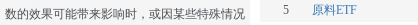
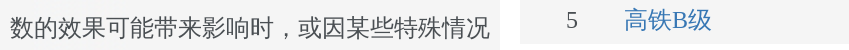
[312,3,357,17] 原料ETF -> [624,6,712,34] 高铁B级

